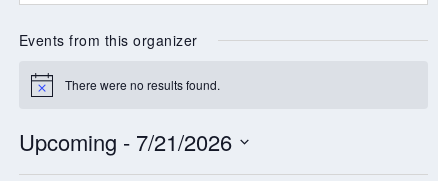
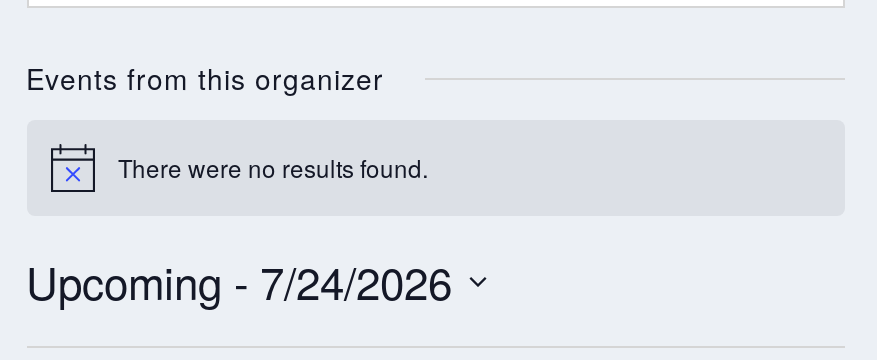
[18,126,231,157] Upcoming - 7/21/2026 -> [26,250,452,312] Upcoming - 7/24/2026

